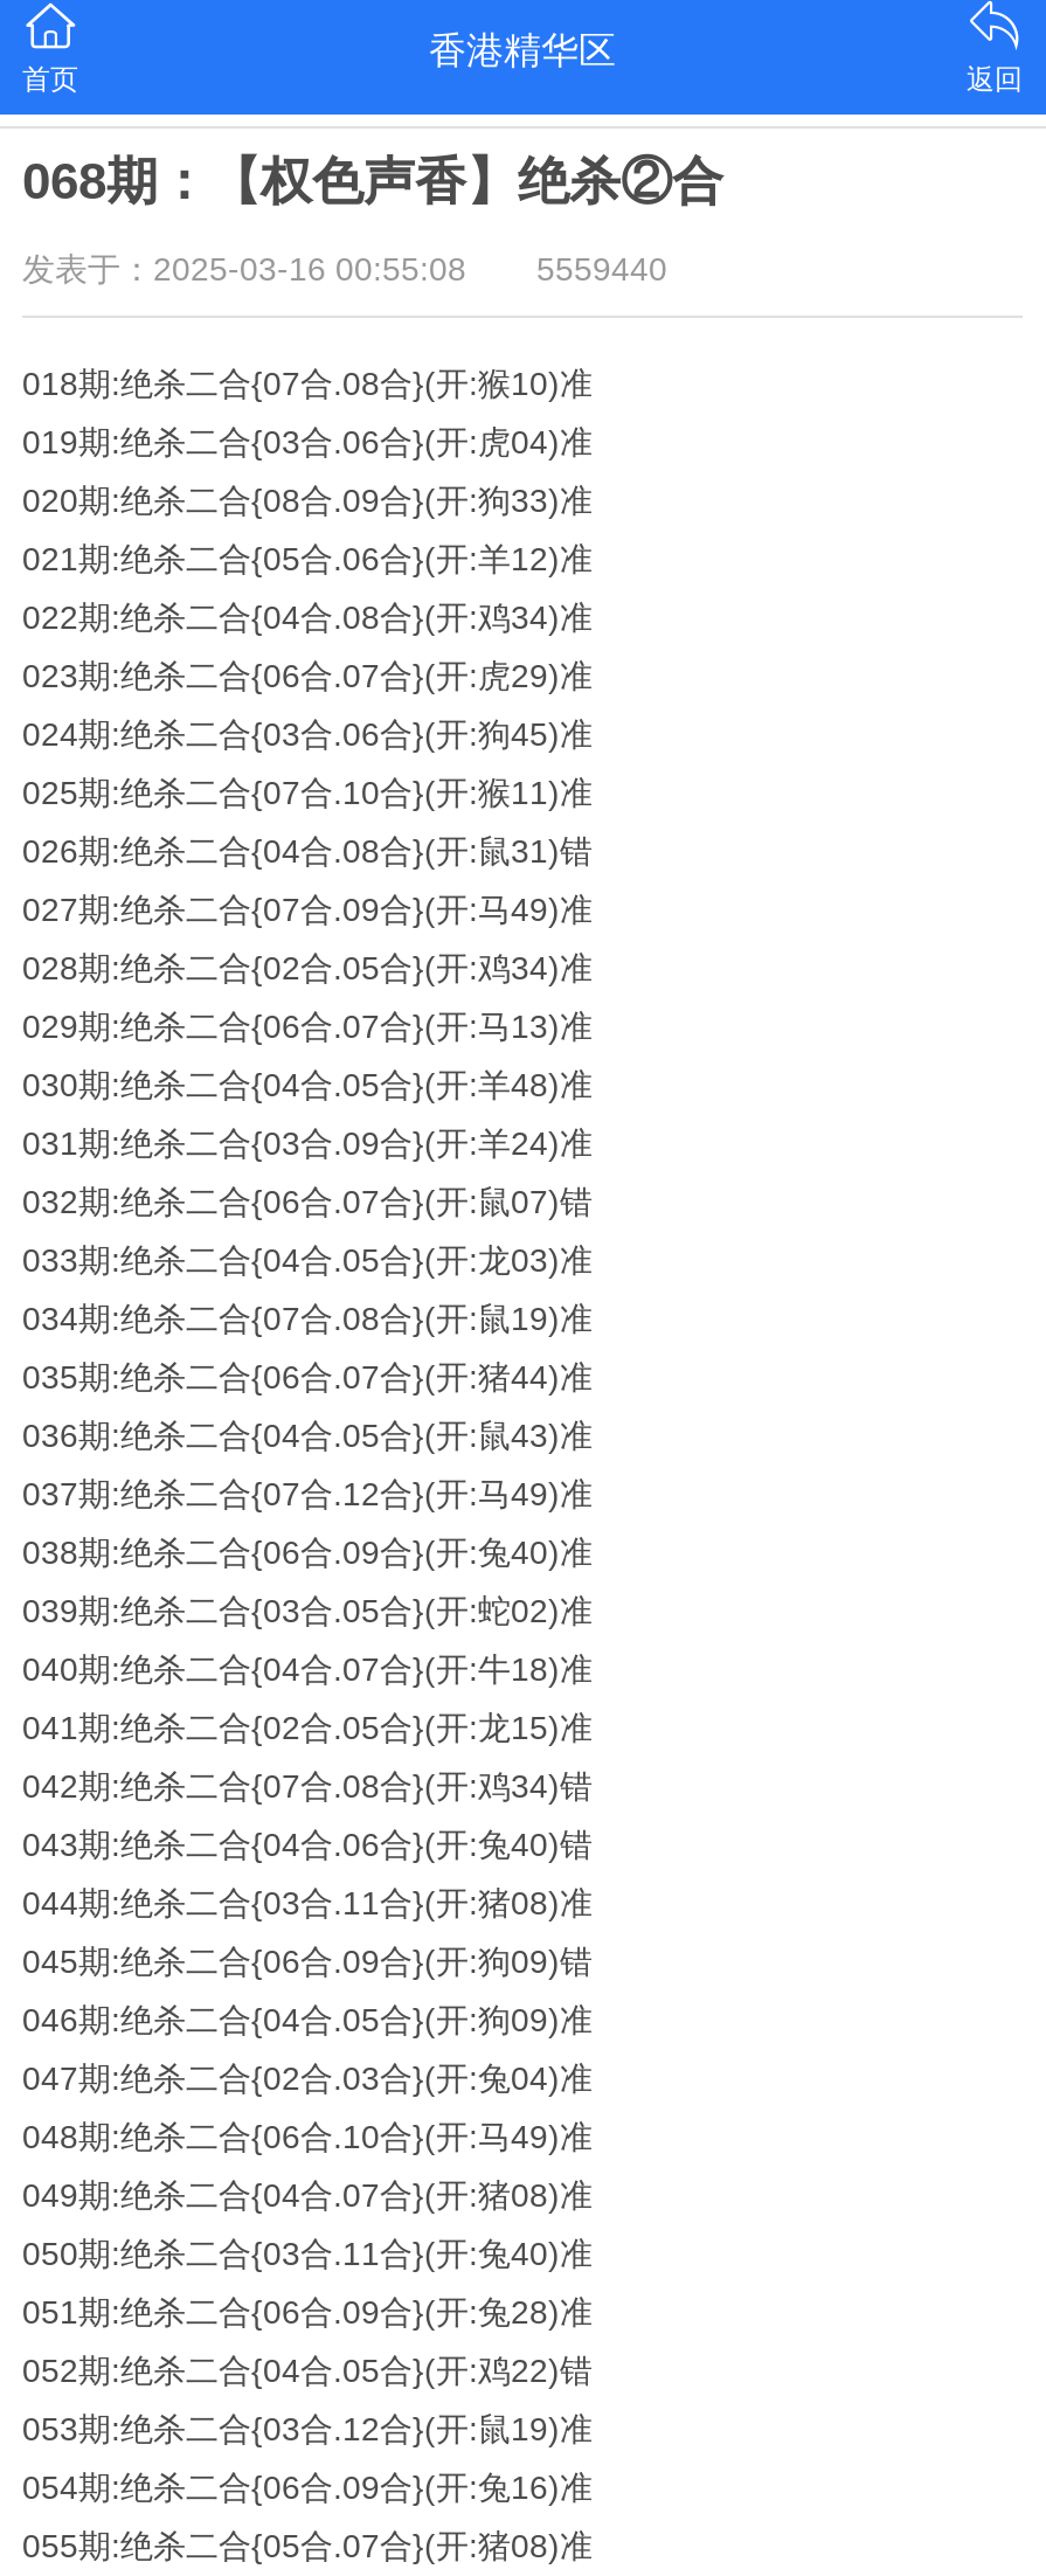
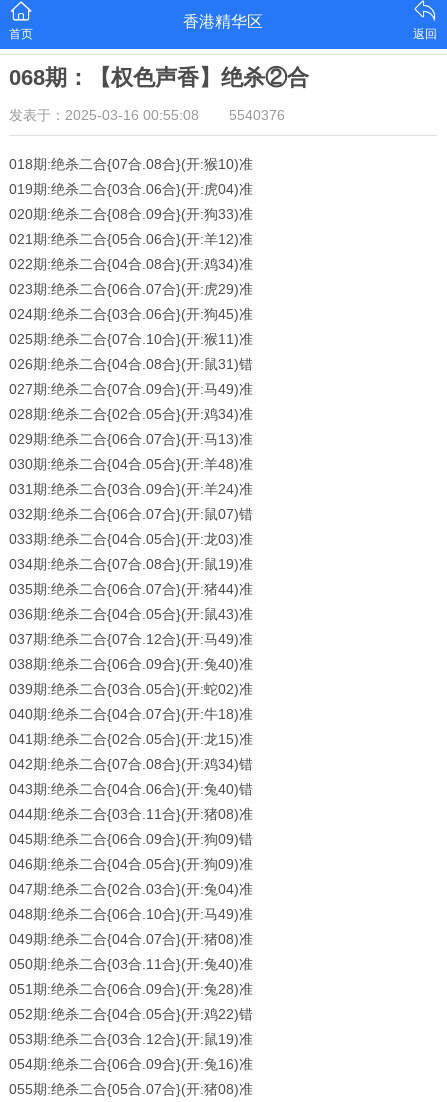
[22,250,667,288] 发表于：2025-03-16 00:55:08 5559440 -> [9,107,285,123] 发表于：2025-03-16 00:55:08 5540376

